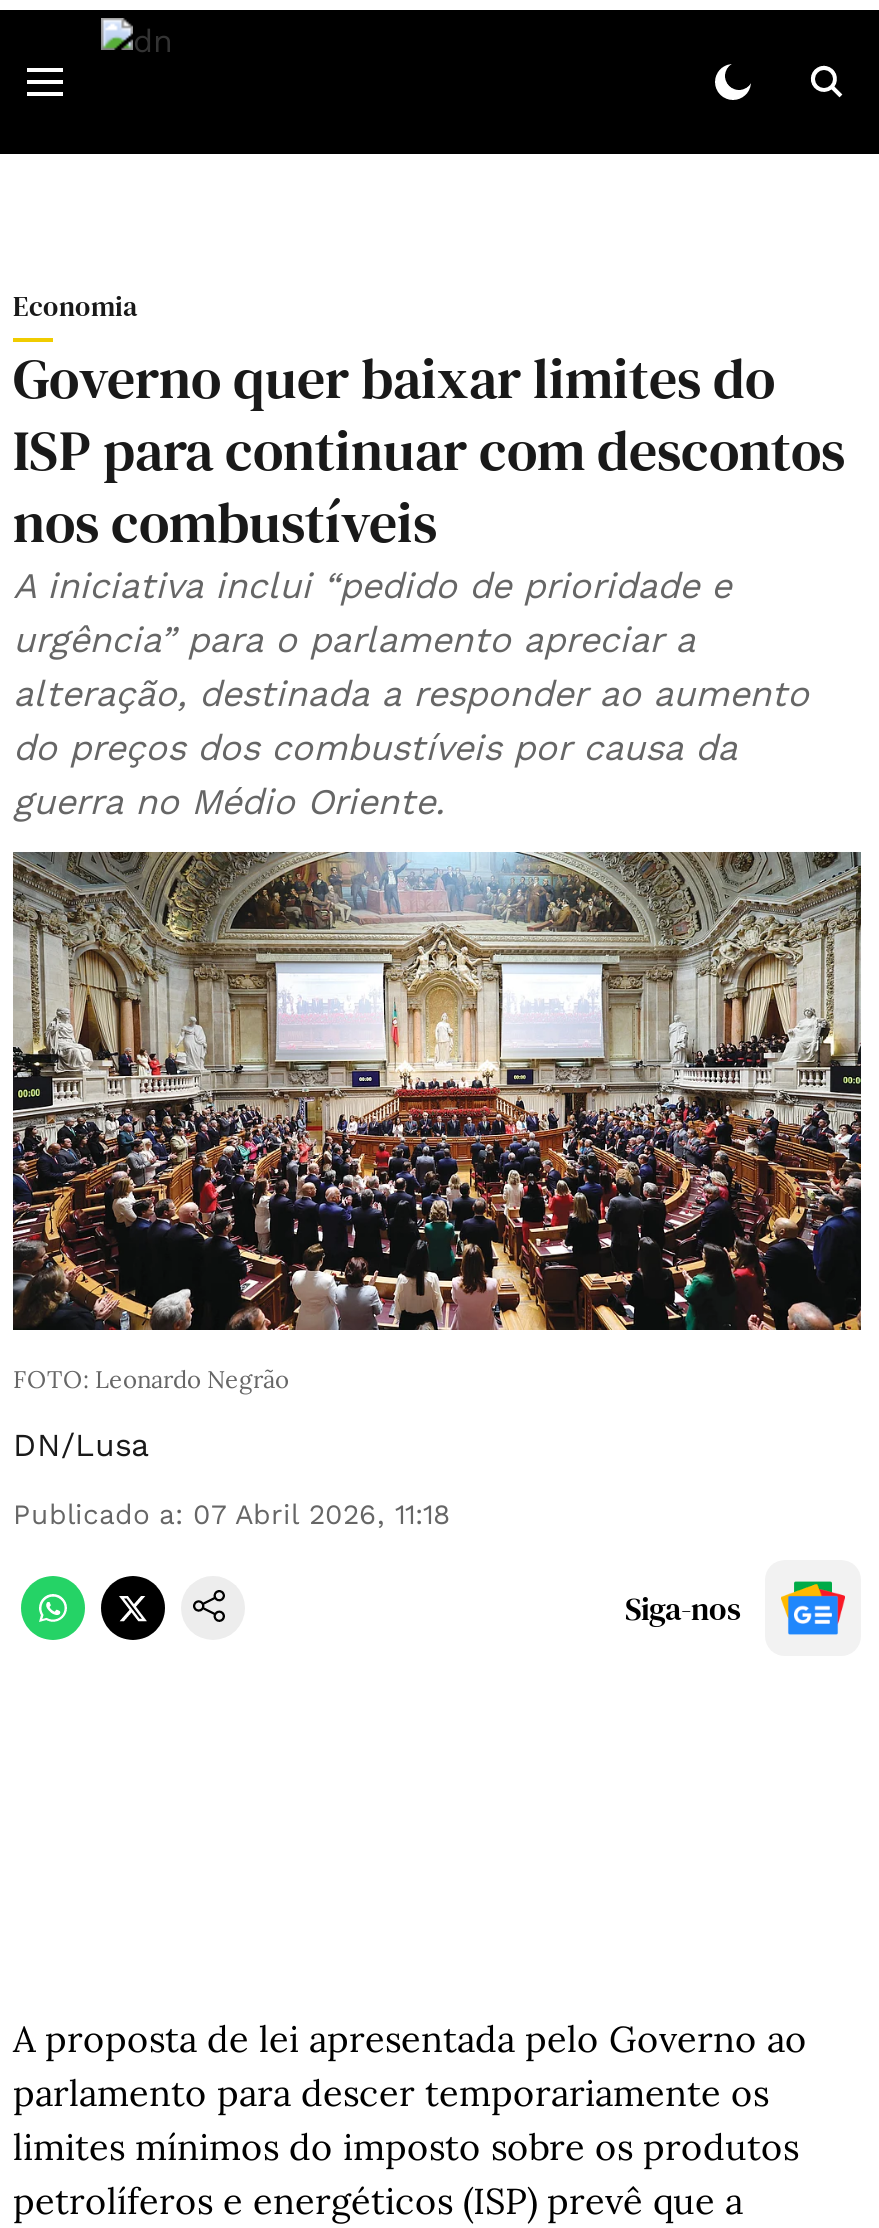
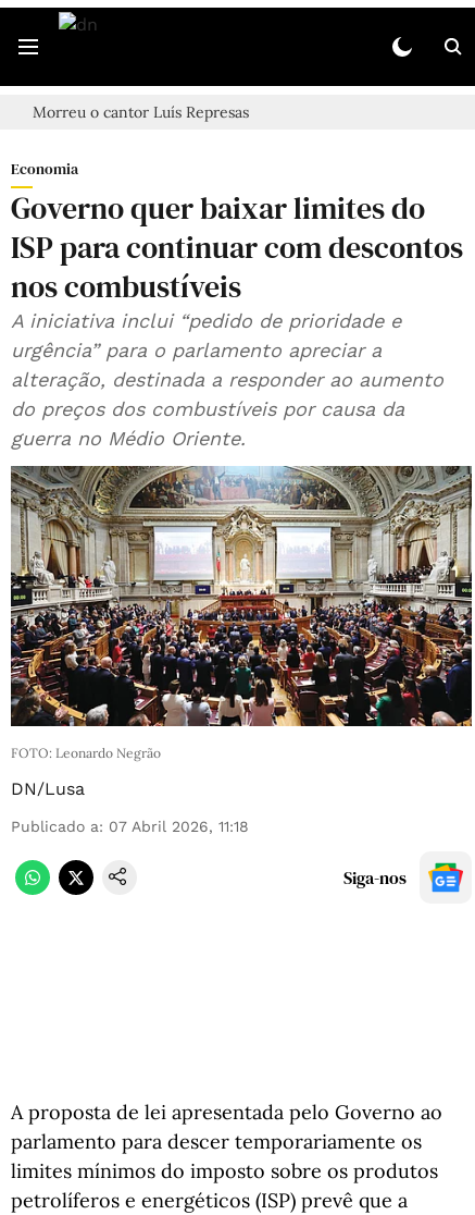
none -> [33,102,249,121] Morreu o cantor Luís Represas

